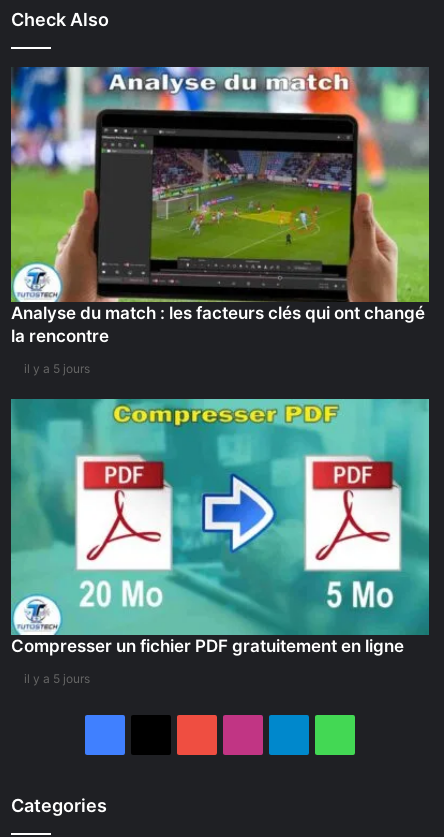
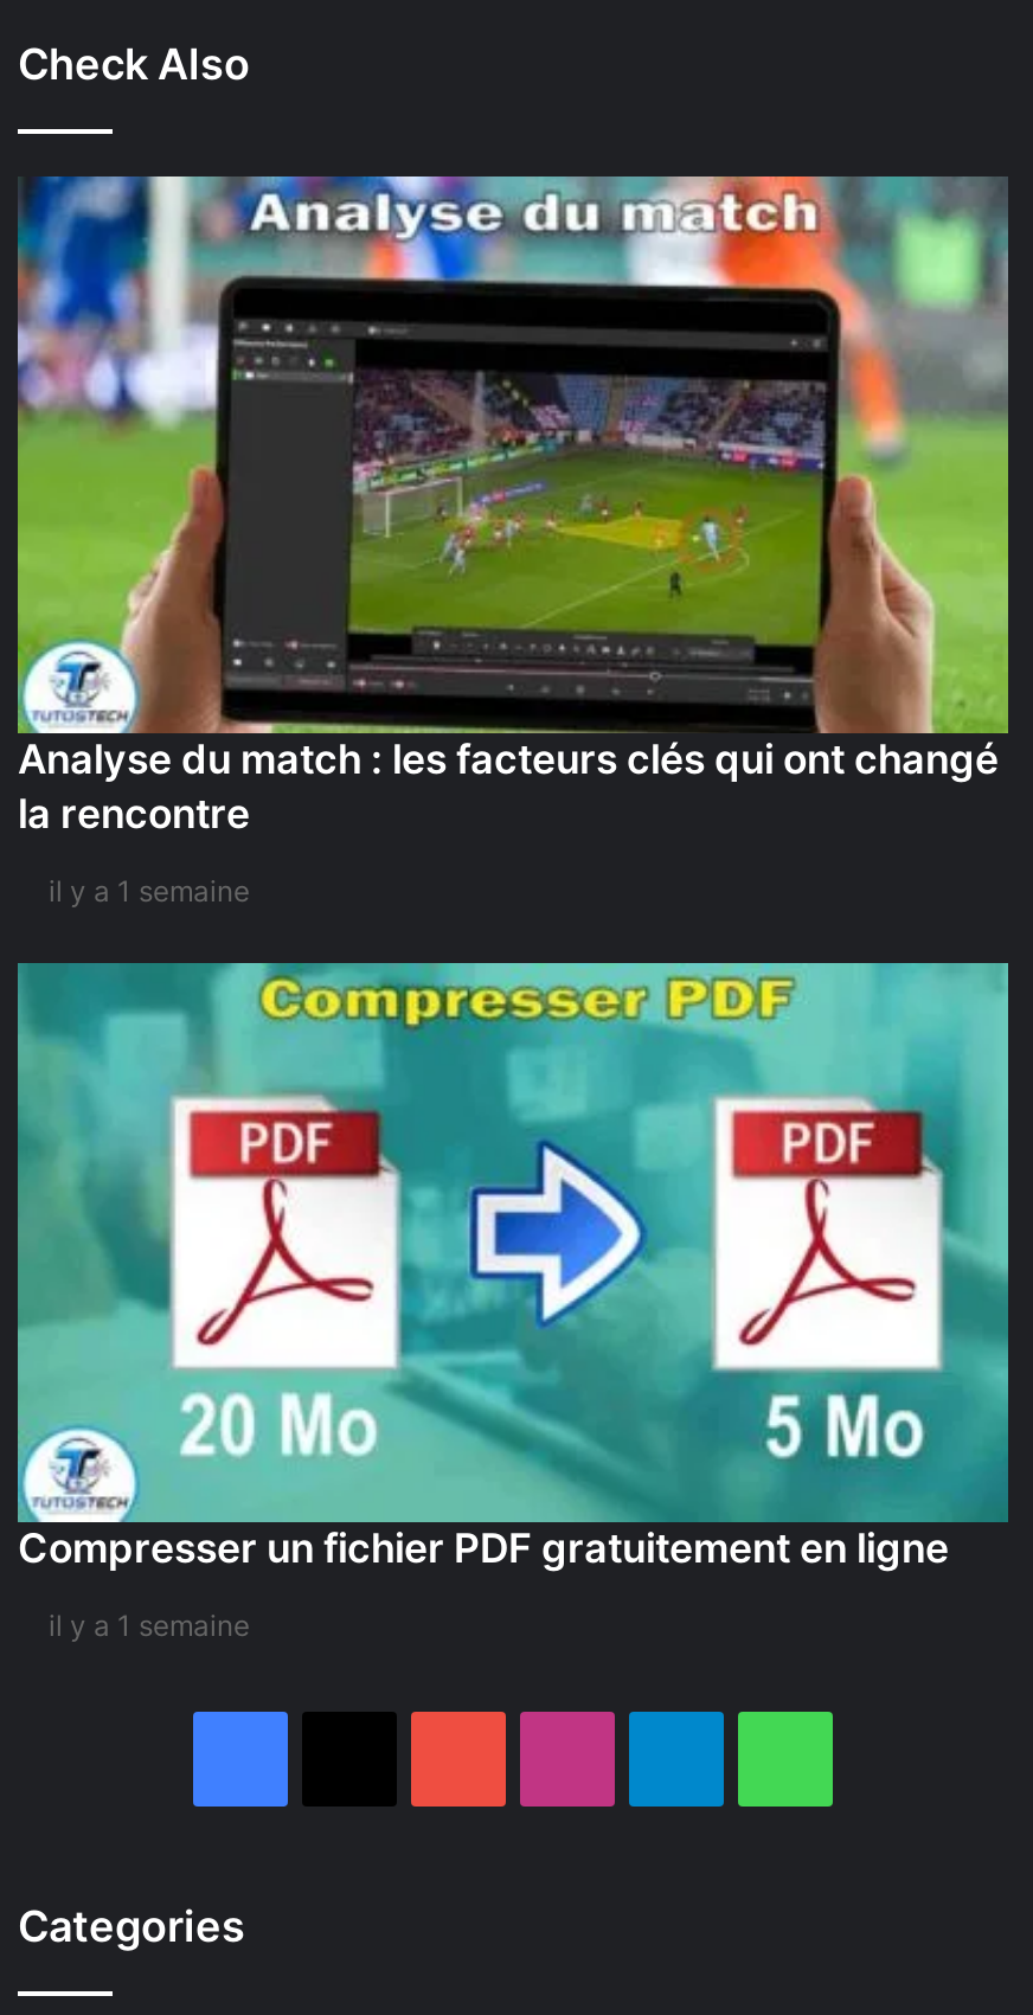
[24,361,90,376] il y a 5 jours -> [49,874,250,910] il y a 1 semaine
[24,671,90,686] il y a 5 jours -> [49,1608,250,1644] il y a 1 semaine

